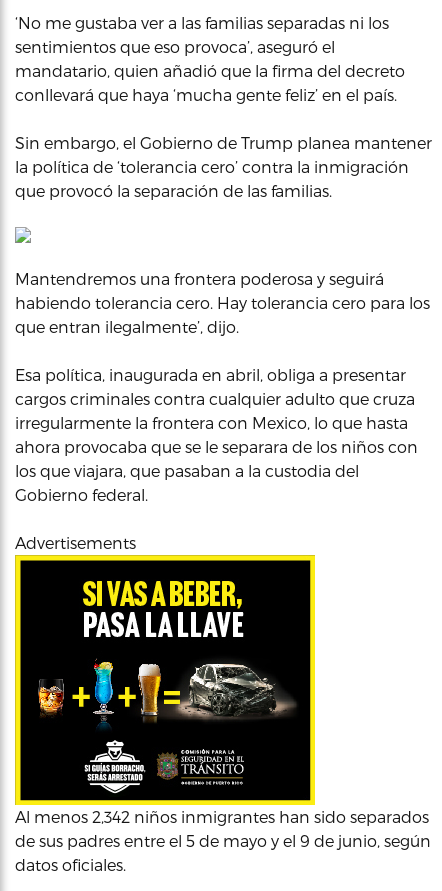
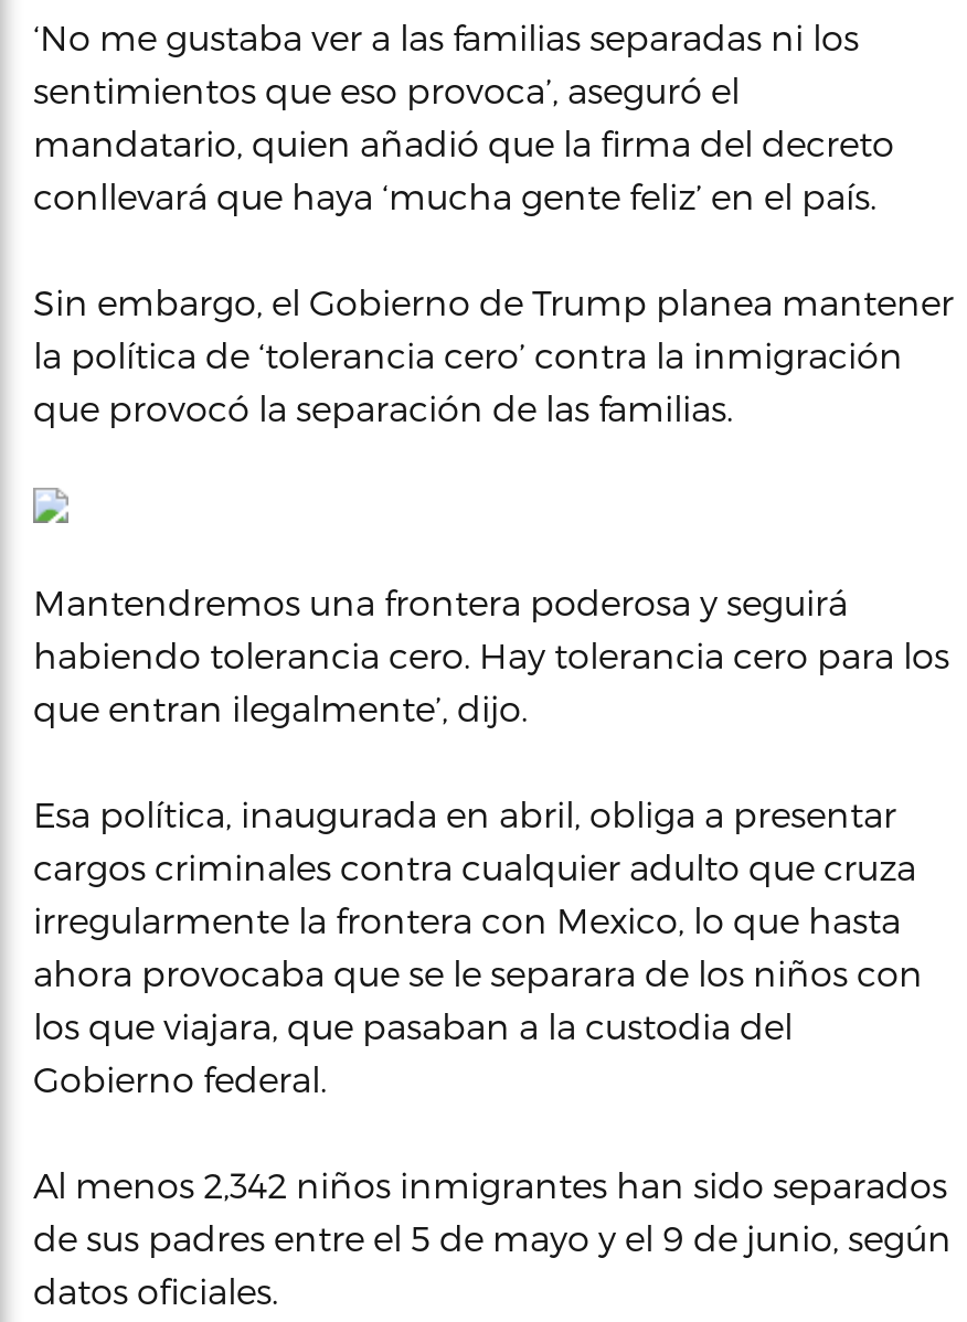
[15,533,136,552] Advertisements -> none
[14,554,316,805] [image] -> none

